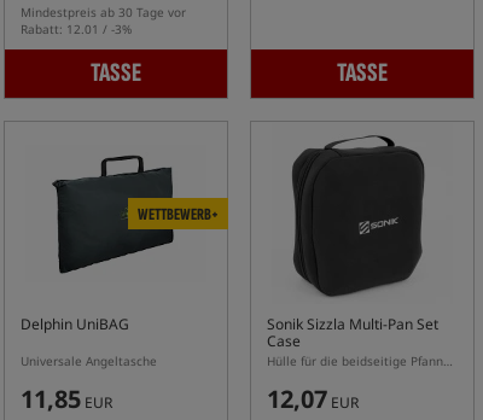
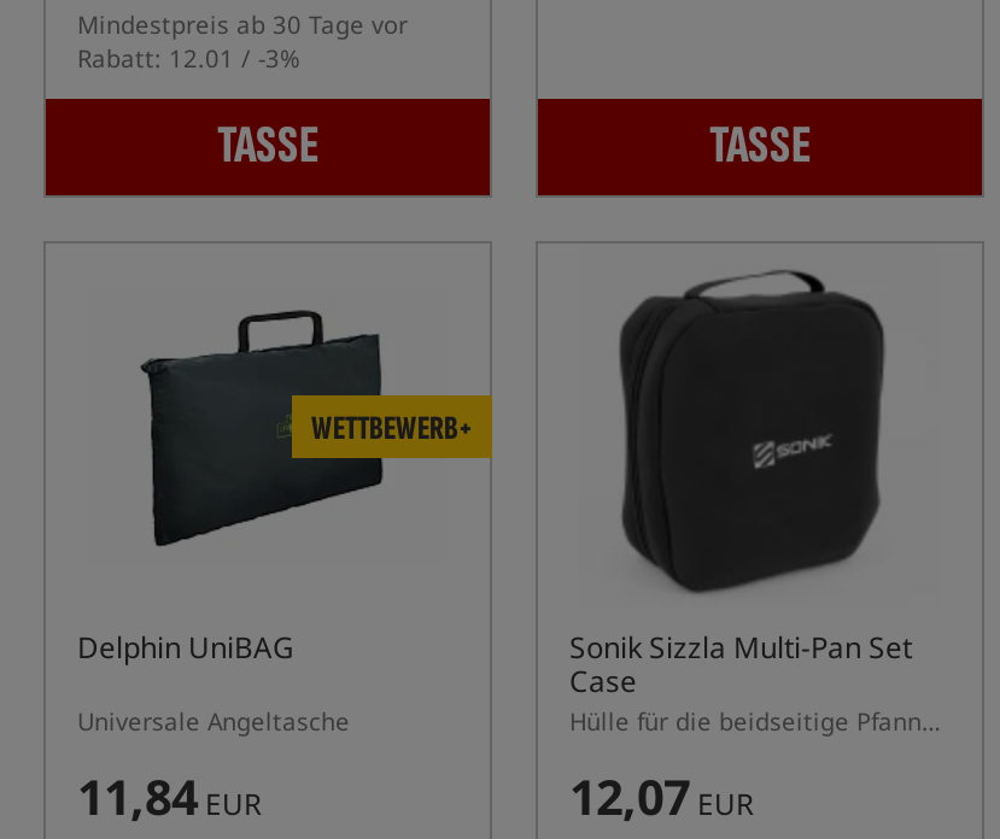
[21,383,112,415] 11,85EUR -> [77,764,261,829] 11,84EUR

